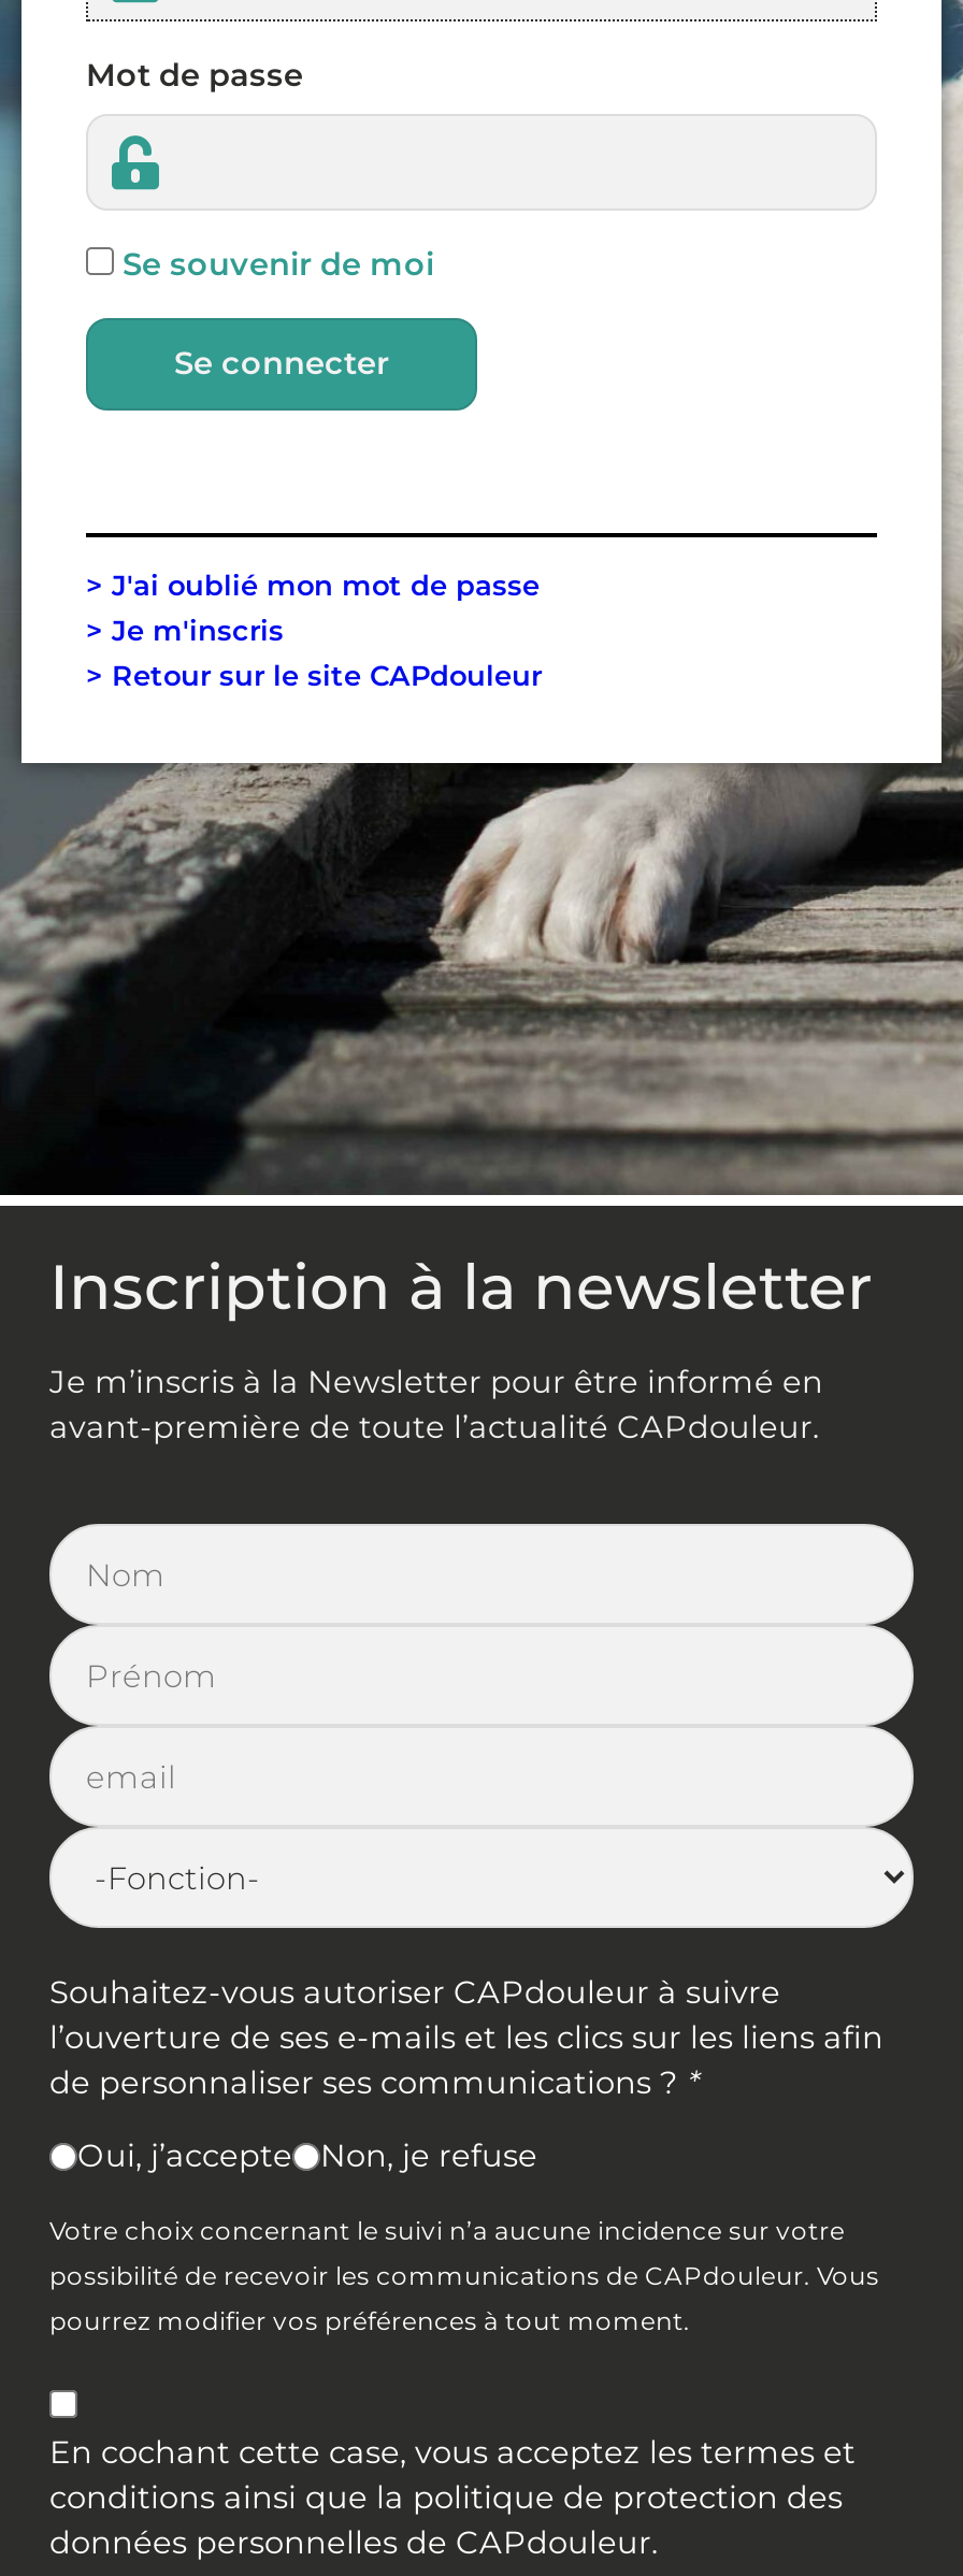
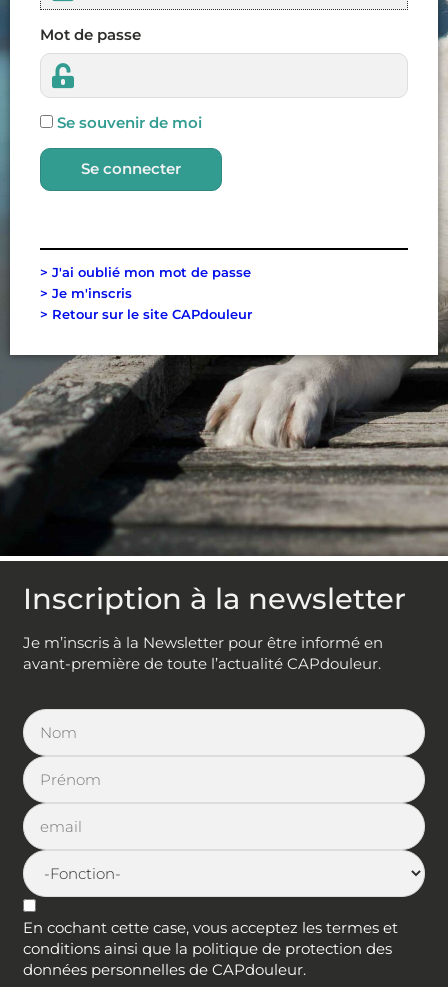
[49,1974,883,2337] Souhaitez-vous autoriser CAPdouleur à suivre | l’ouverture de ses e-mails et les clics sur les liens afin | de personnaliser ses communications ? * | Oui, j’accepte | Non, je refuse | Votre choix concernant le suivi n’a aucune incidence sur votre | possibilité de recevoir les communications de CAPdouleur. Vous | pourrez modifier vos préférences à tout moment. -> none

